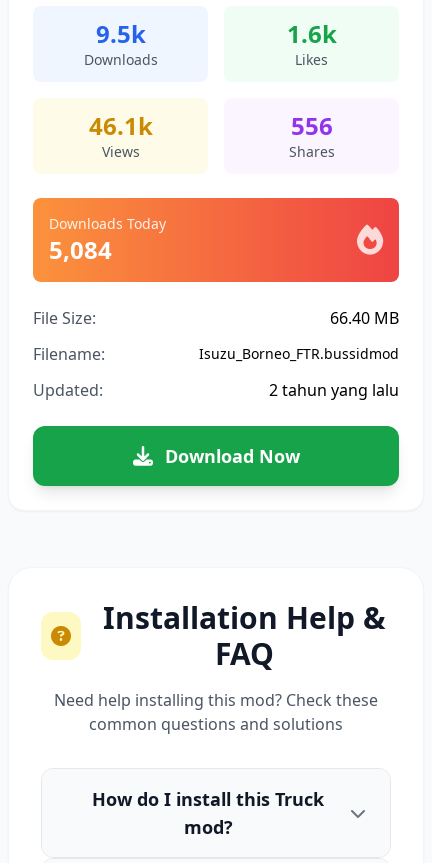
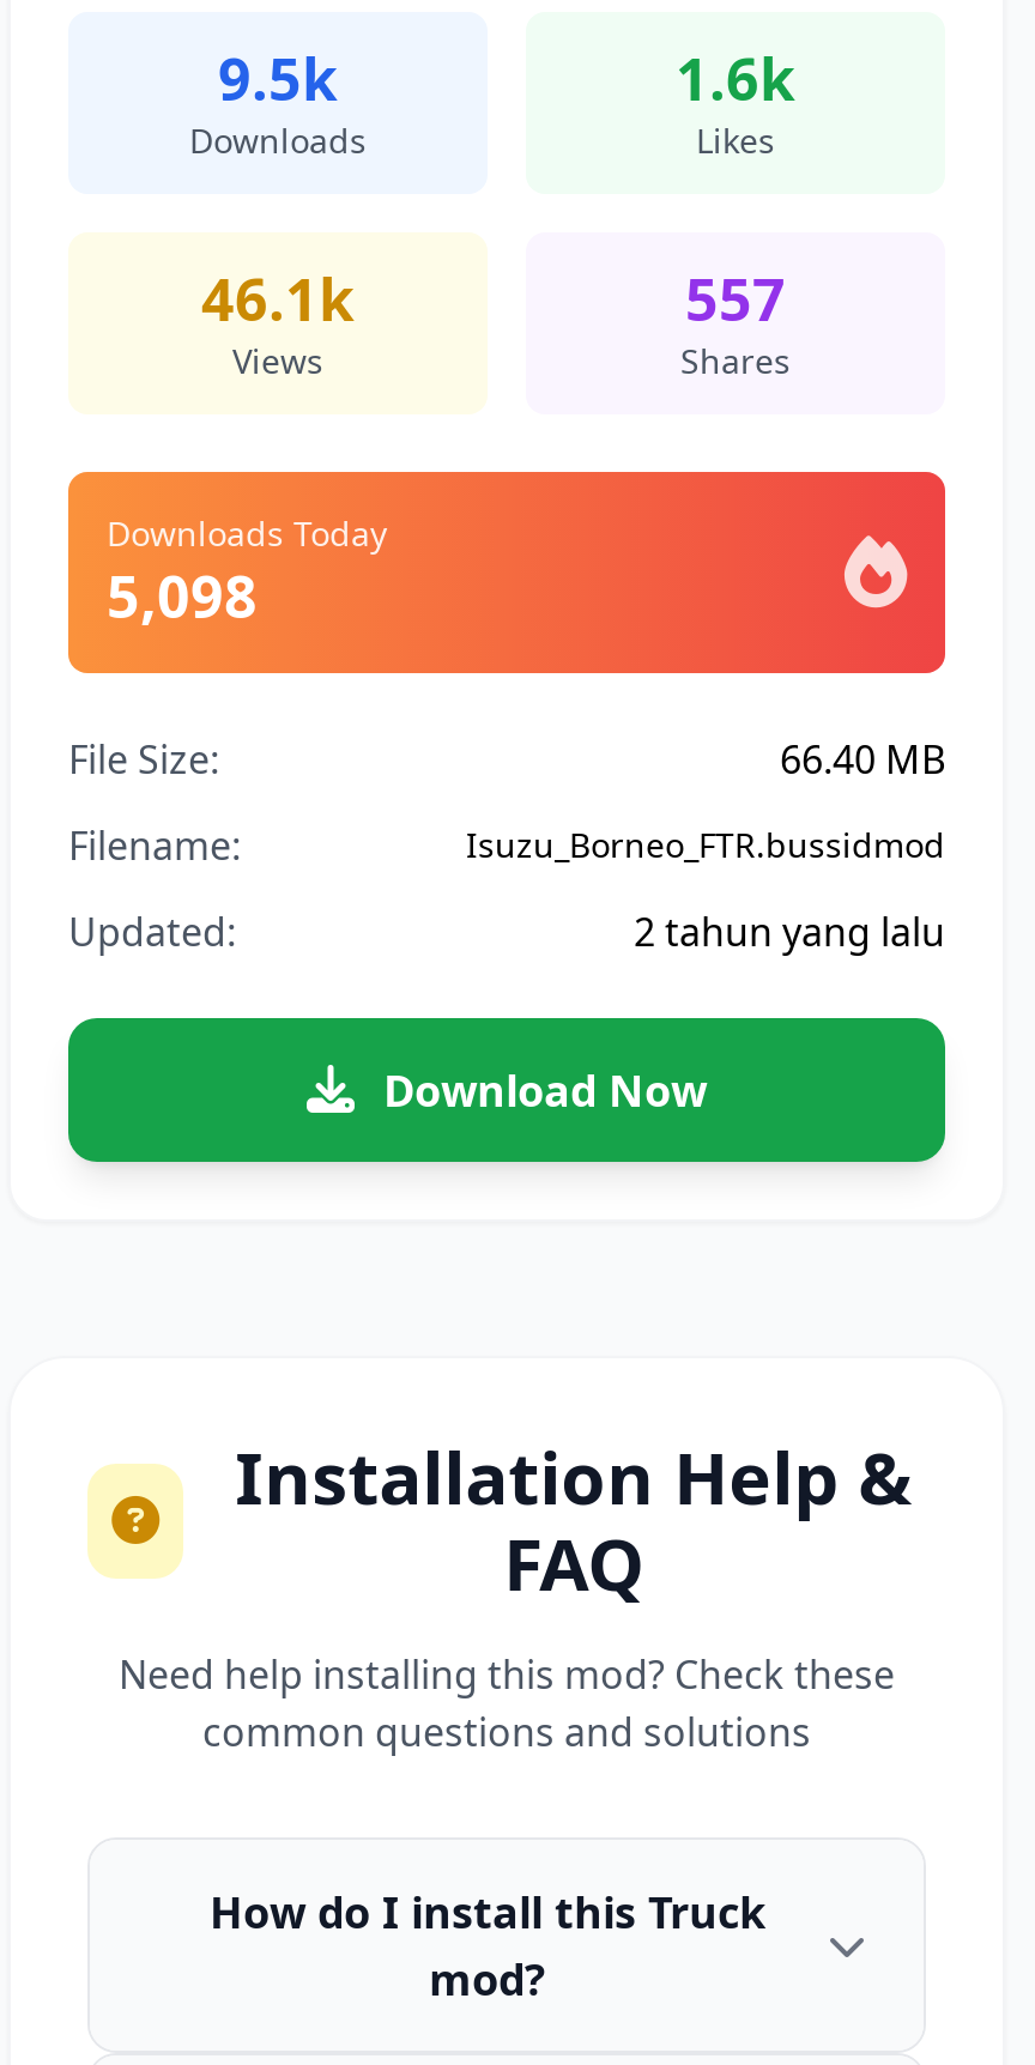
[290,109,332,142] 556 -> [685,259,786,338] 557
[49,233,112,266] 5,084 -> [107,556,258,635] 5,098

